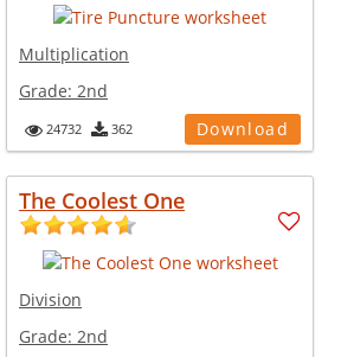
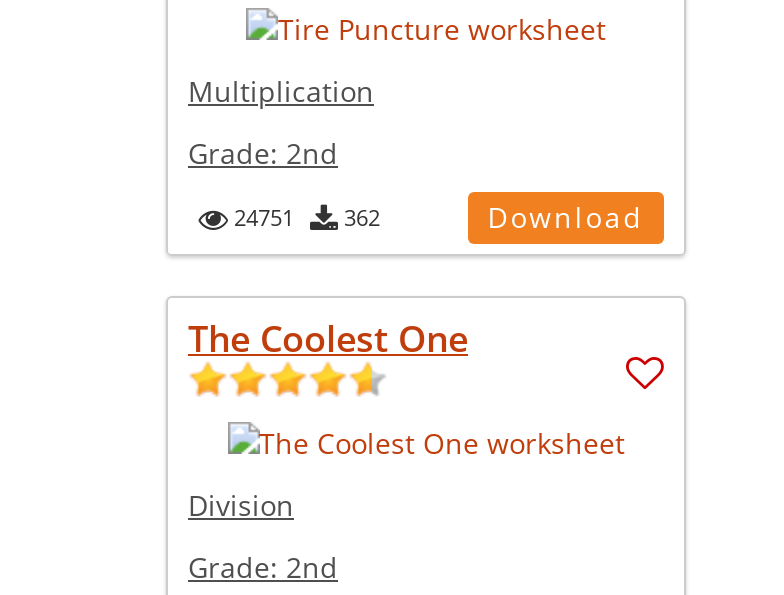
[46,119,133,137] 24732 362 -> [234,201,380,231] 24751 362

